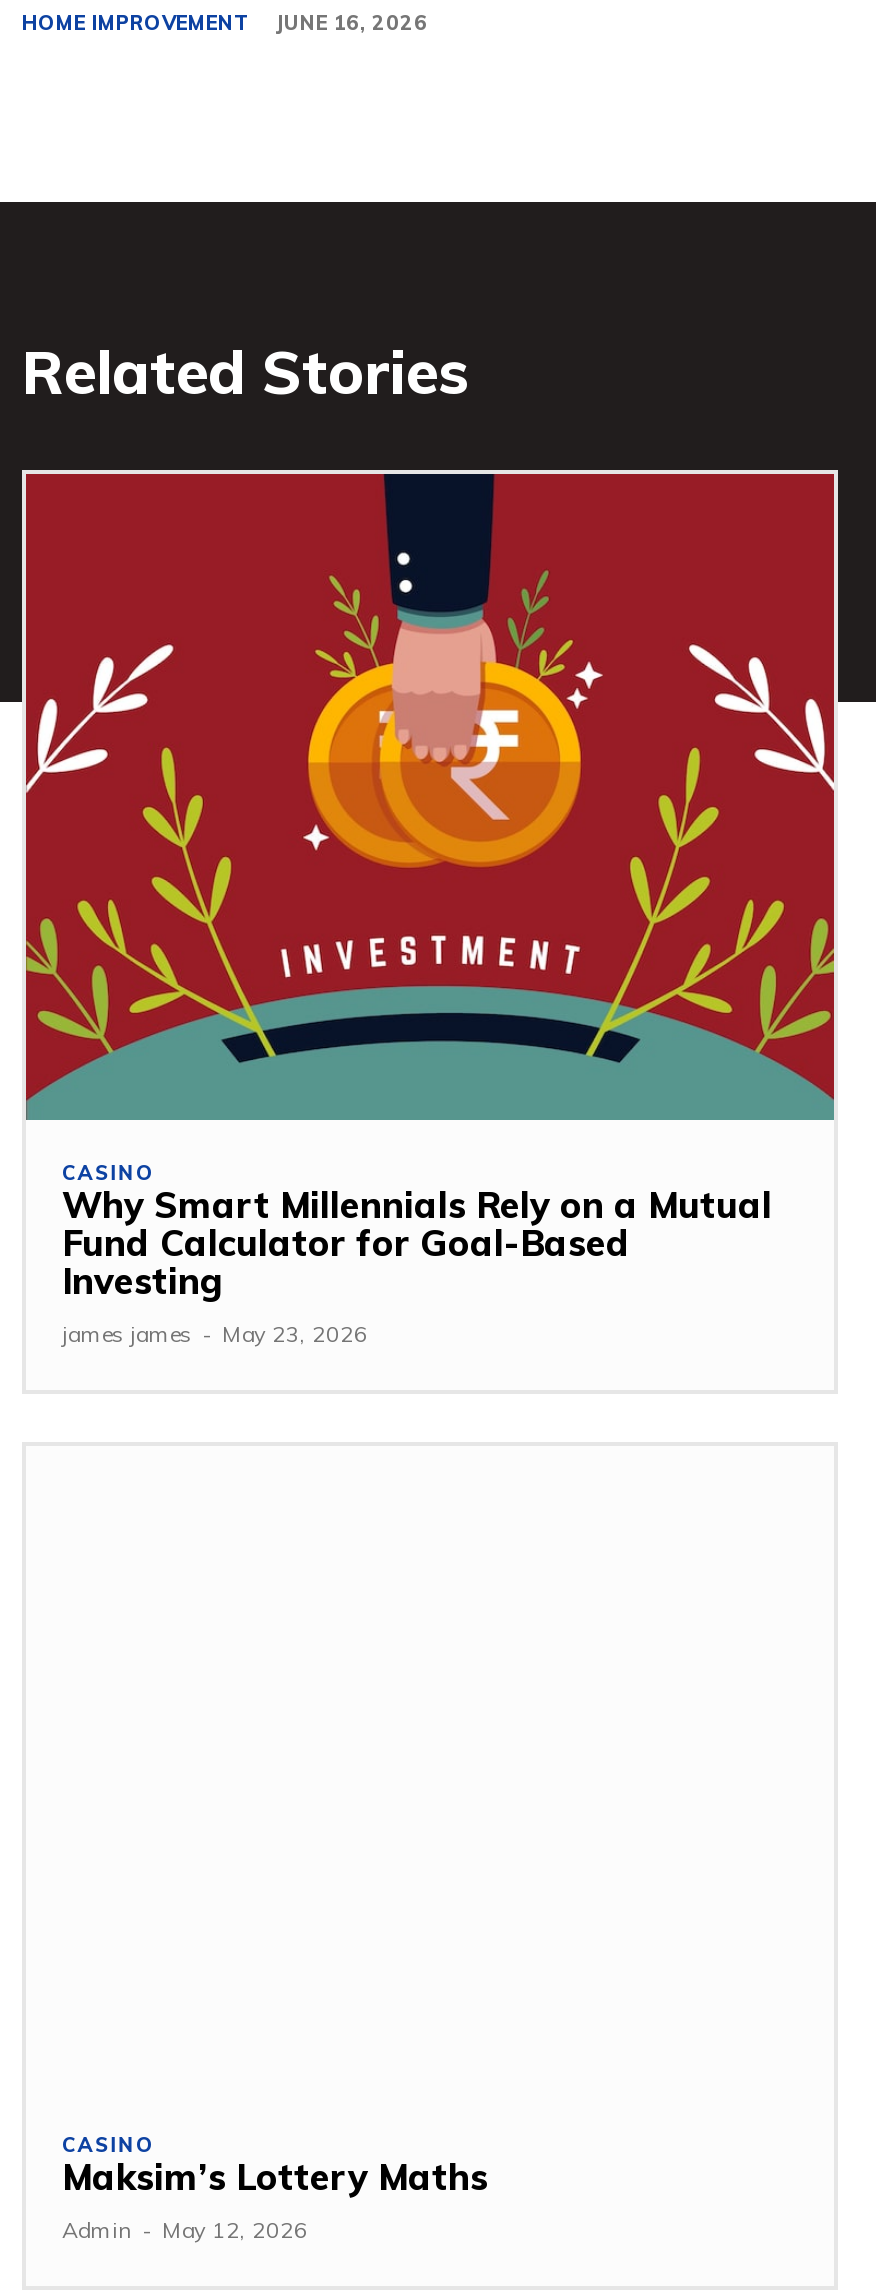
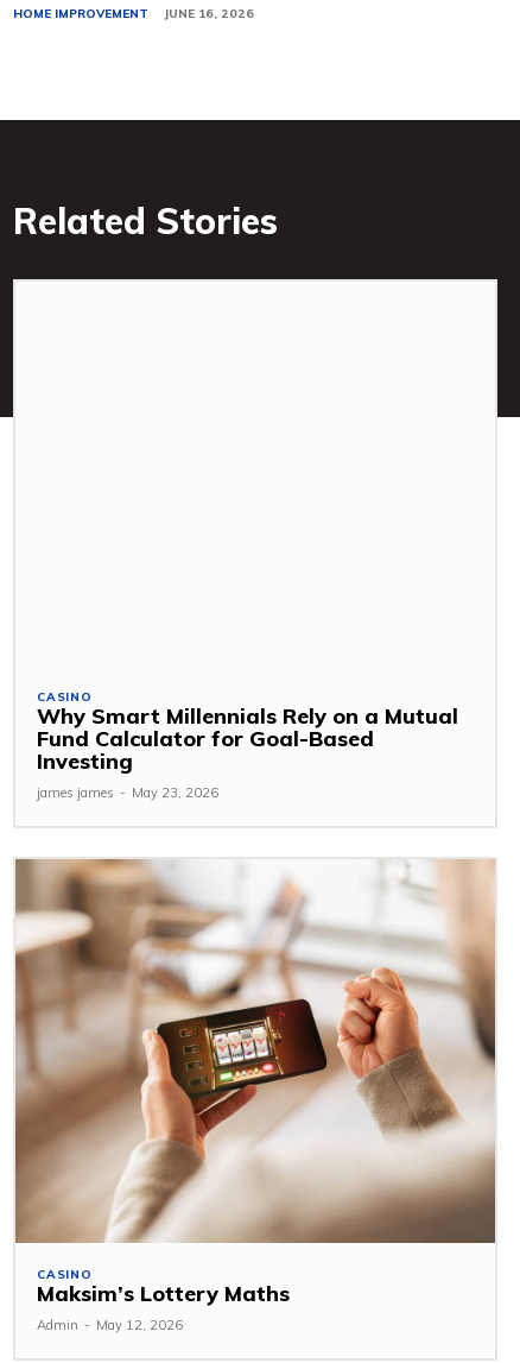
[24,474,836,1122] [image] -> none
none -> [14,858,496,1244] [image]

